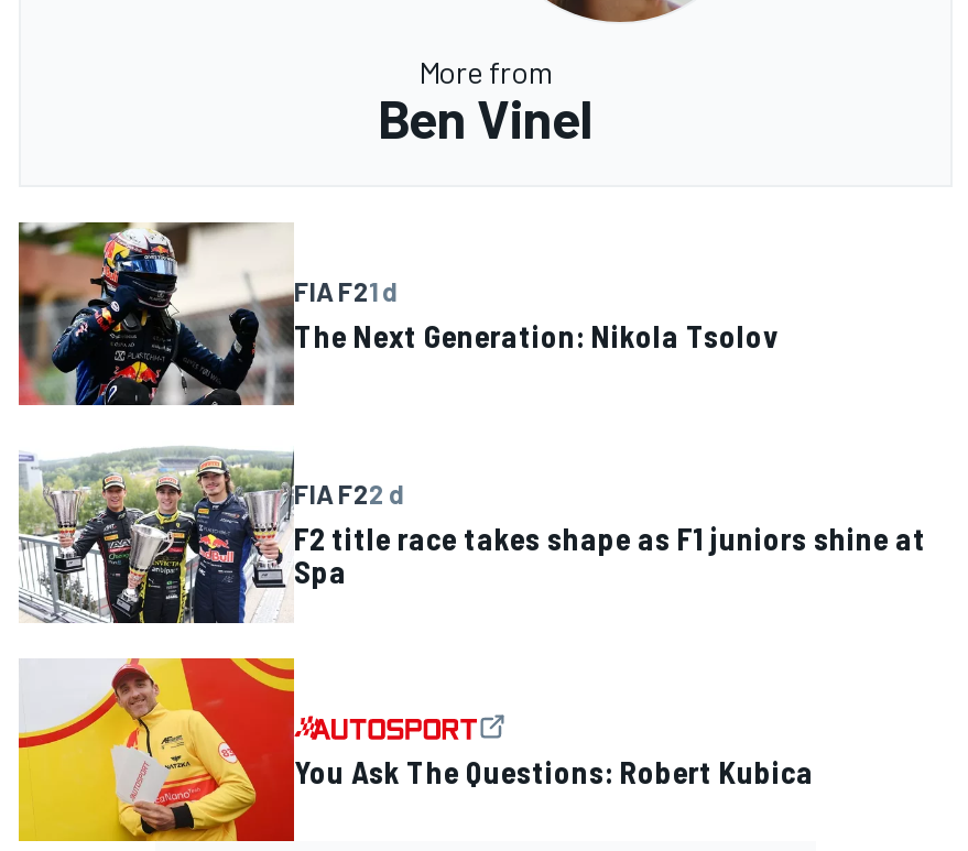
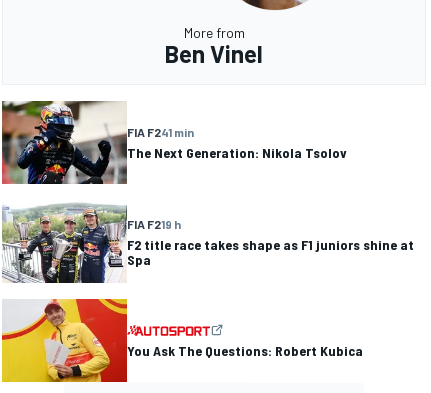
[294,275,398,306] FIA F21 d -> [127,125,194,139] FIA F241 min
[294,477,404,508] FIA F22 d -> [127,217,181,231] FIA F219 h

